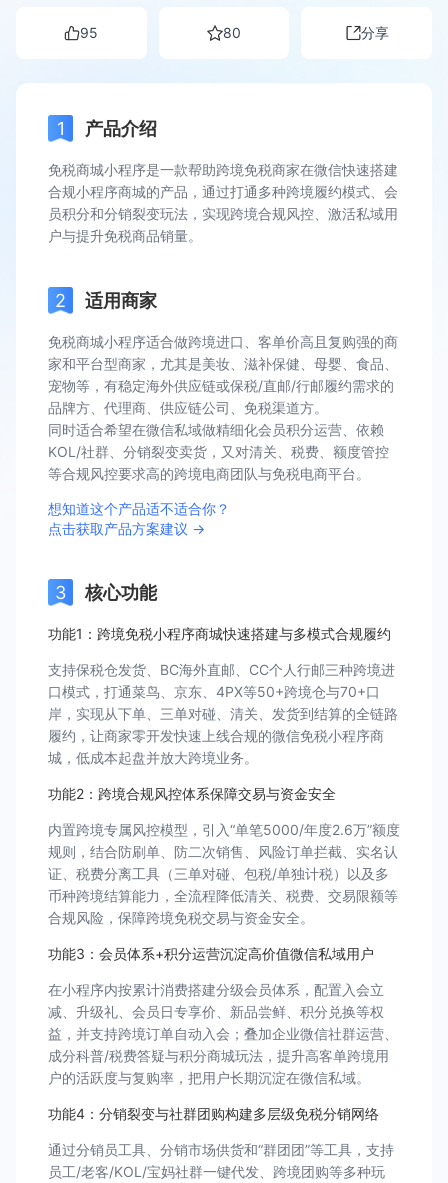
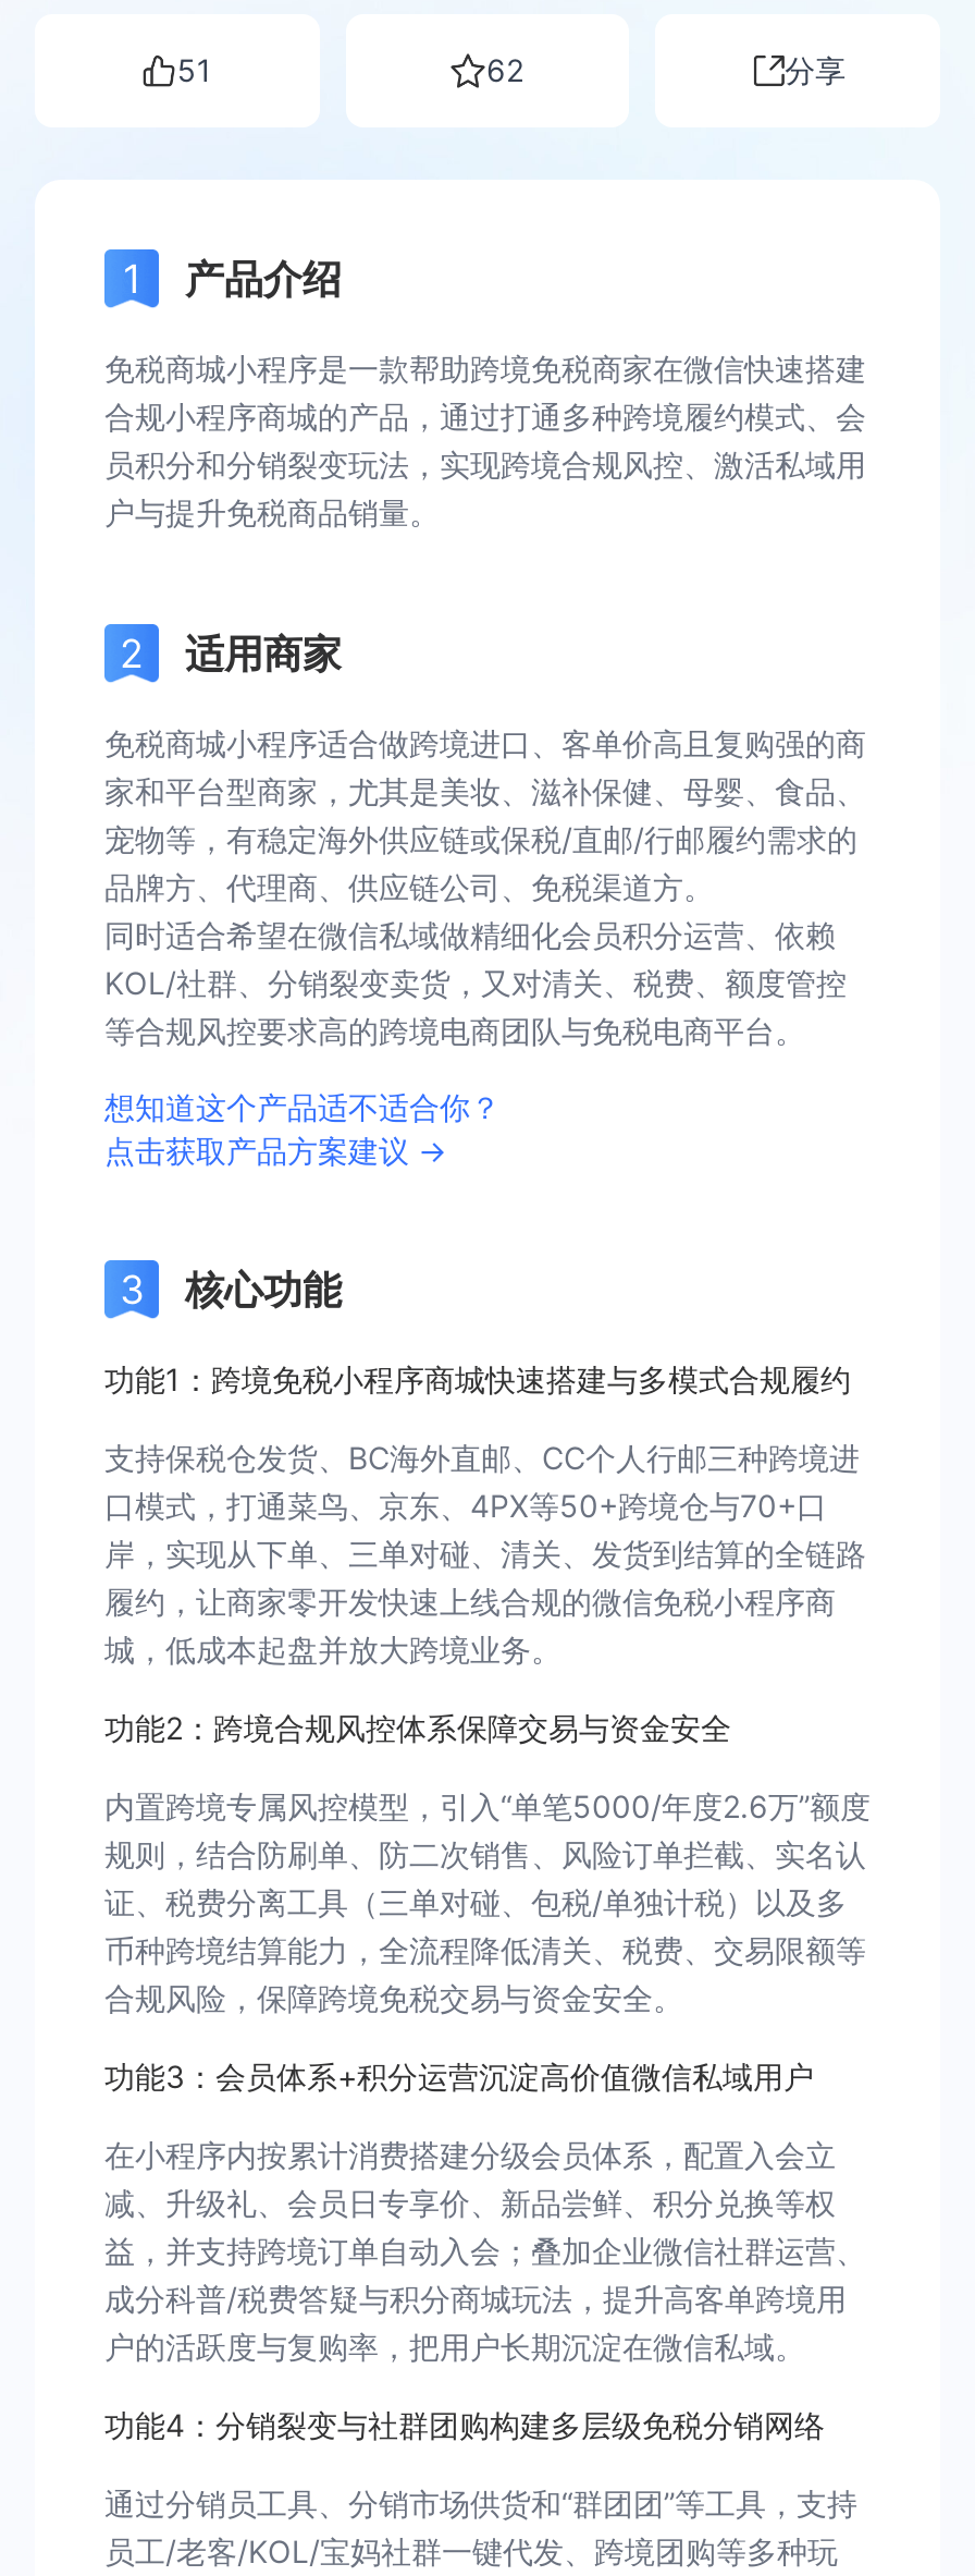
[80,24,98,41] 95 -> [177,51,212,88] 51
[223,24,241,41] 80 -> [486,51,523,88] 62

